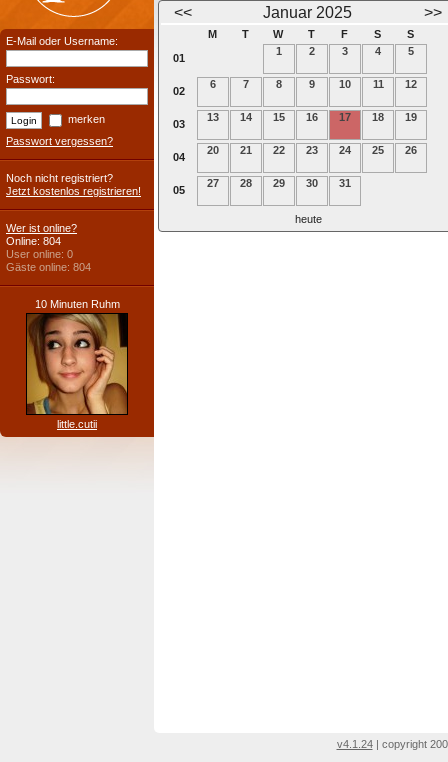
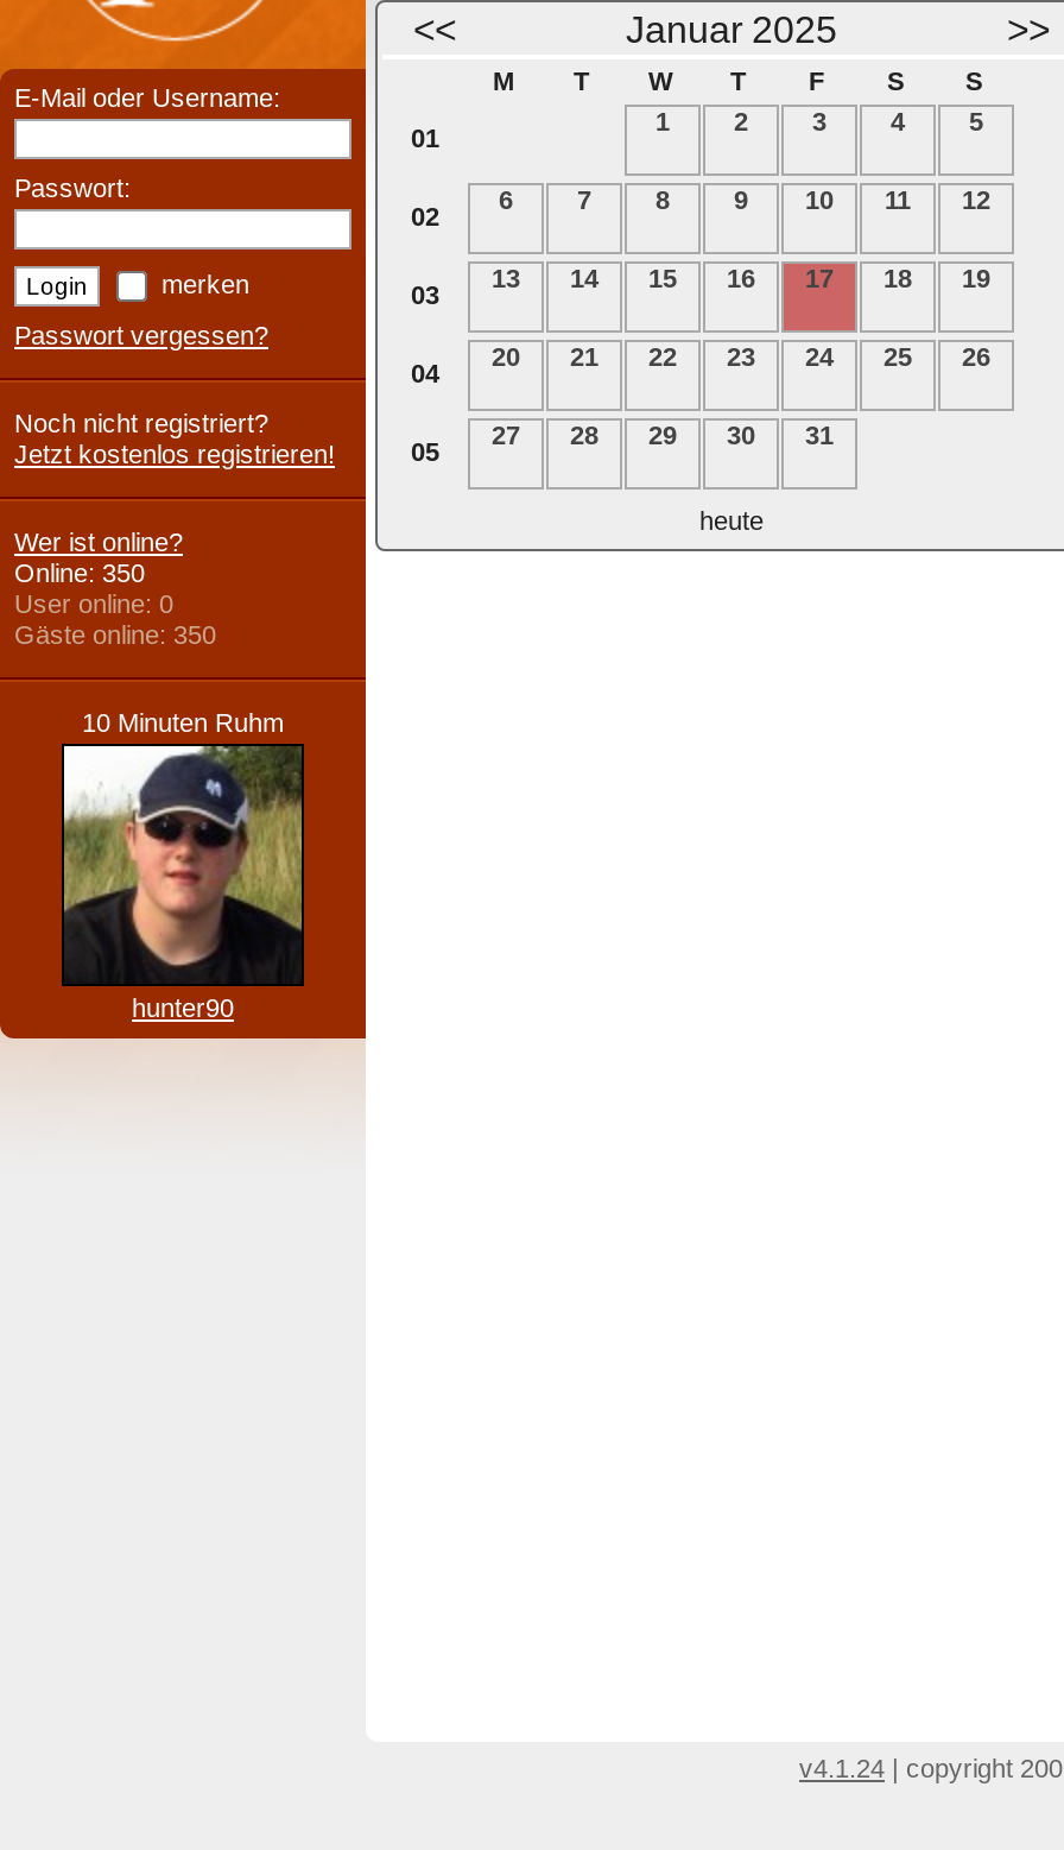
[6,235,61,247] Online: 804 -> [14,558,145,587] Online: 350
[6,261,91,273] Gäste online: 804 -> [14,620,216,649] Gäste online: 350
[26,313,128,430] [image] | little.cutii -> [62,744,304,1022] [image] | hunter90

